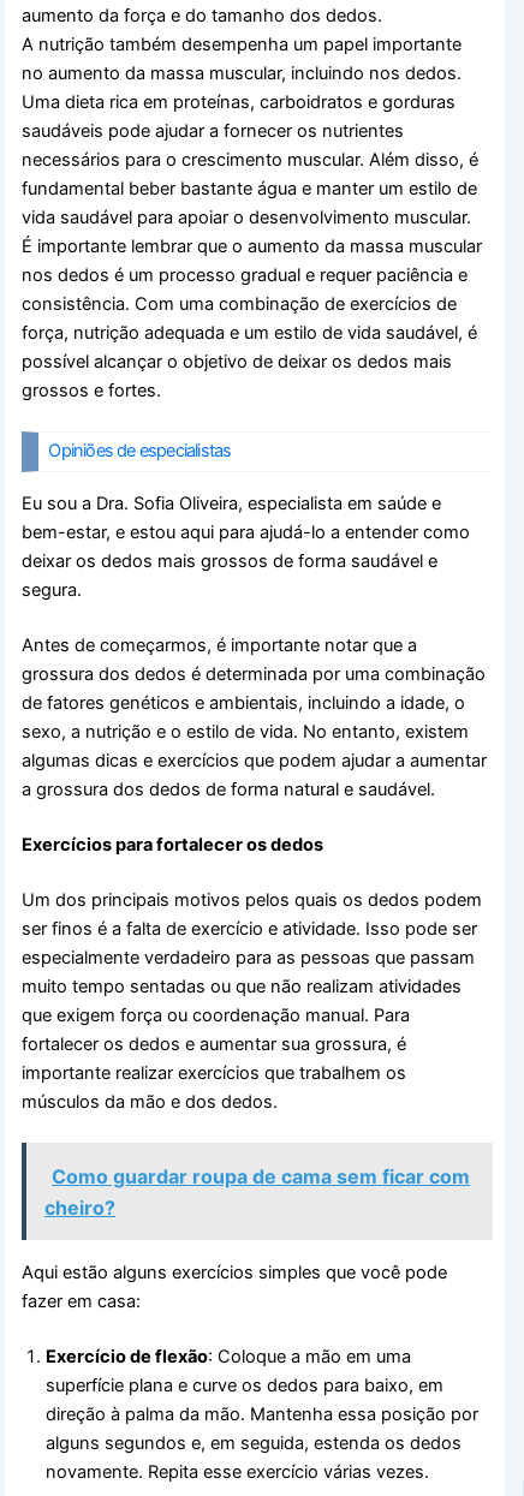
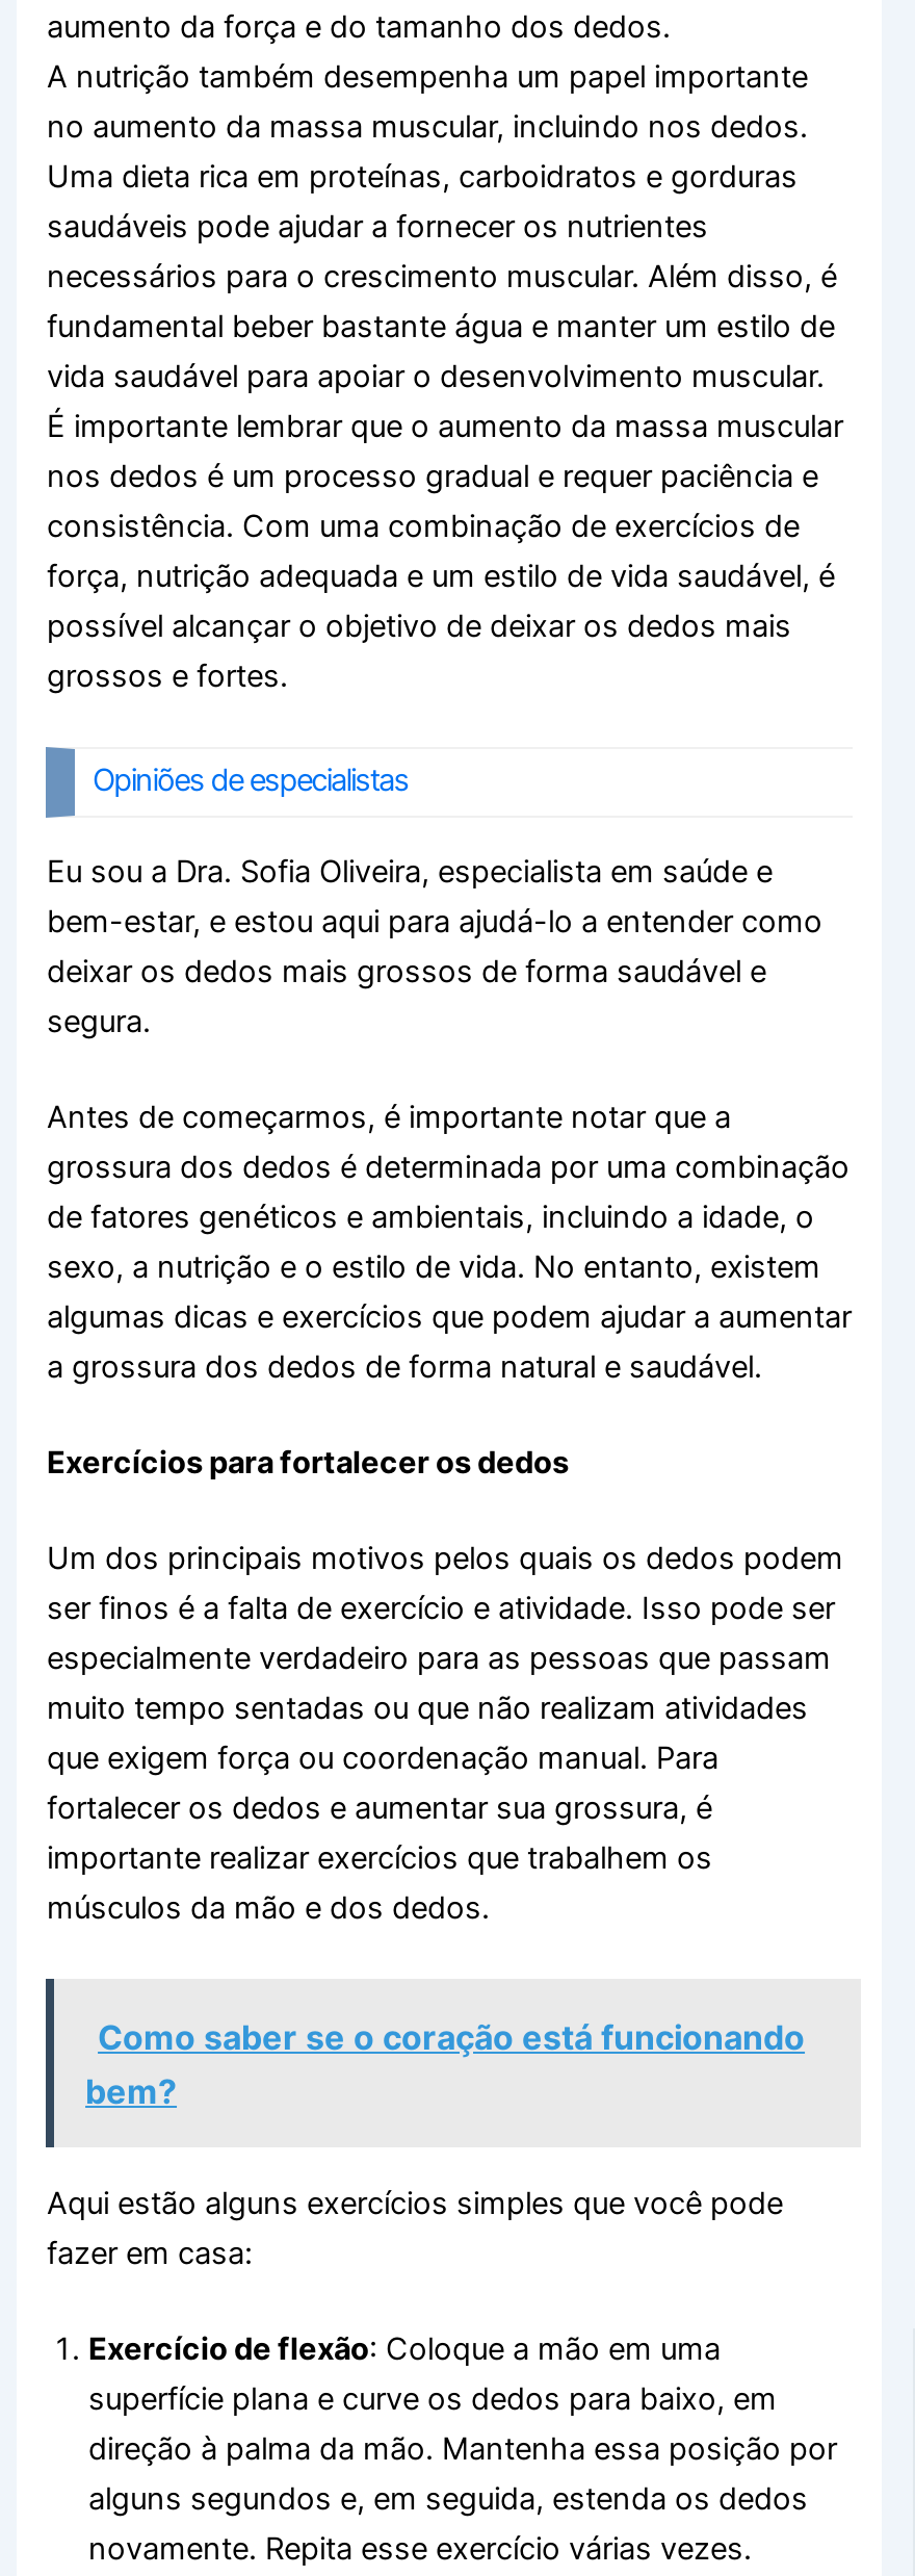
[44,1164,470,1219] Como guardar roupa de cama sem ficar com | cheiro? -> [85,2015,805,2111] Como saber se o coração está funcionando | bem?

